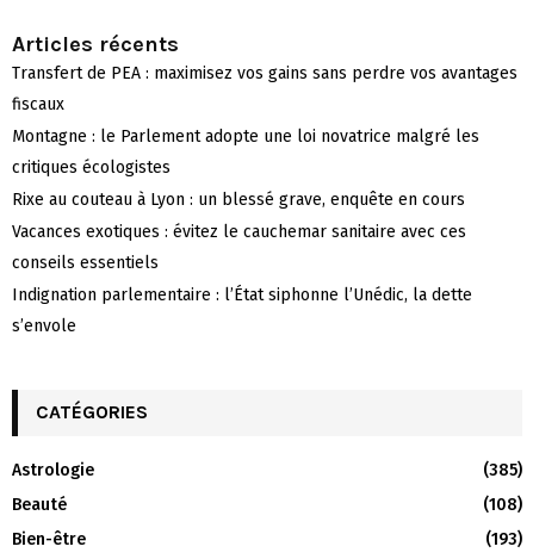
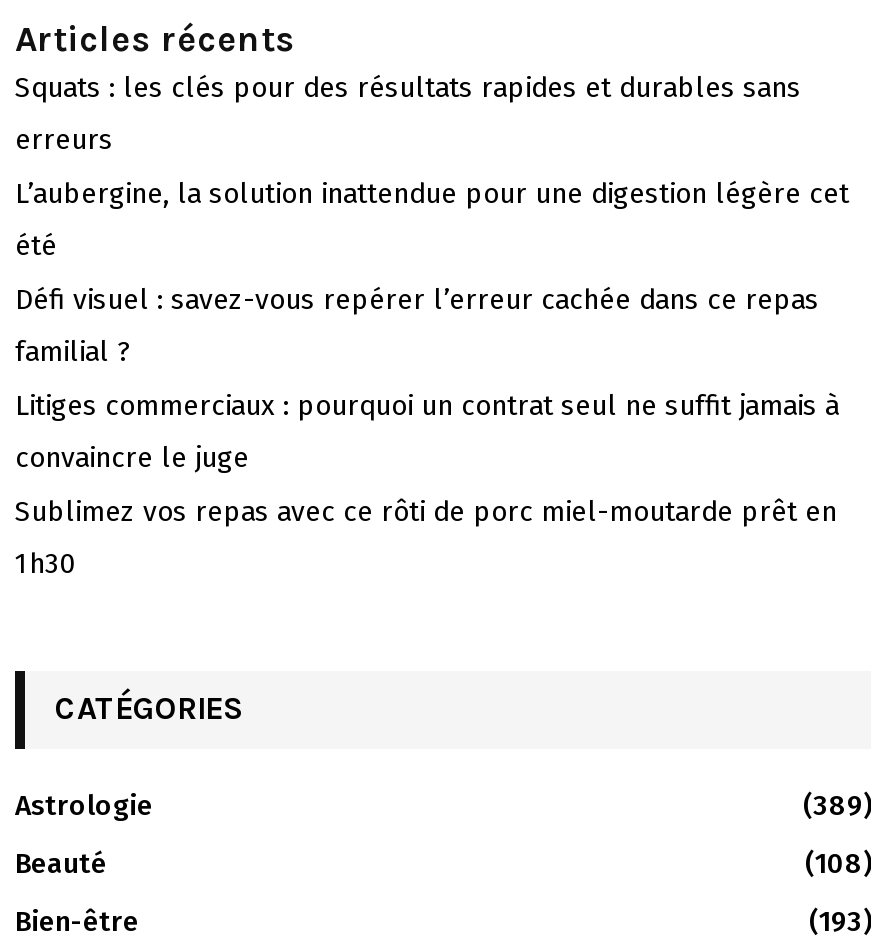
[12,63,517,336] Transfert de PEA : maximisez vos gains sans perdre vos avantages | fiscaux | Montagne : le Parlement adopte une loi novatrice malgré les | critiques écologistes | Rixe au couteau à Lyon : un blessé grave, enquête en cours | Vacances exotiques : évitez le cauchemar sanitaire avec ces | conseils essentiels | Indignation parlementaire : l’État siphonne l’Unédic, la dette | s’envole -> [15,71,849,581] Squats : les clés pour des résultats rapides et durables sans | erreurs | L’aubergine, la solution inattendue pour une digestion légère cet | été | Défi visuel : savez-vous repérer l’erreur cachée dans ce repas | familial ? | Litiges commerciaux : pourquoi un contrat seul ne suffit jamais à | convaincre le juge | Sublimez vos repas avec ce rôti de porc miel-moutarde prêt en | 1h30
[483,460,522,480] (385) -> [803,789,871,823] (389)

